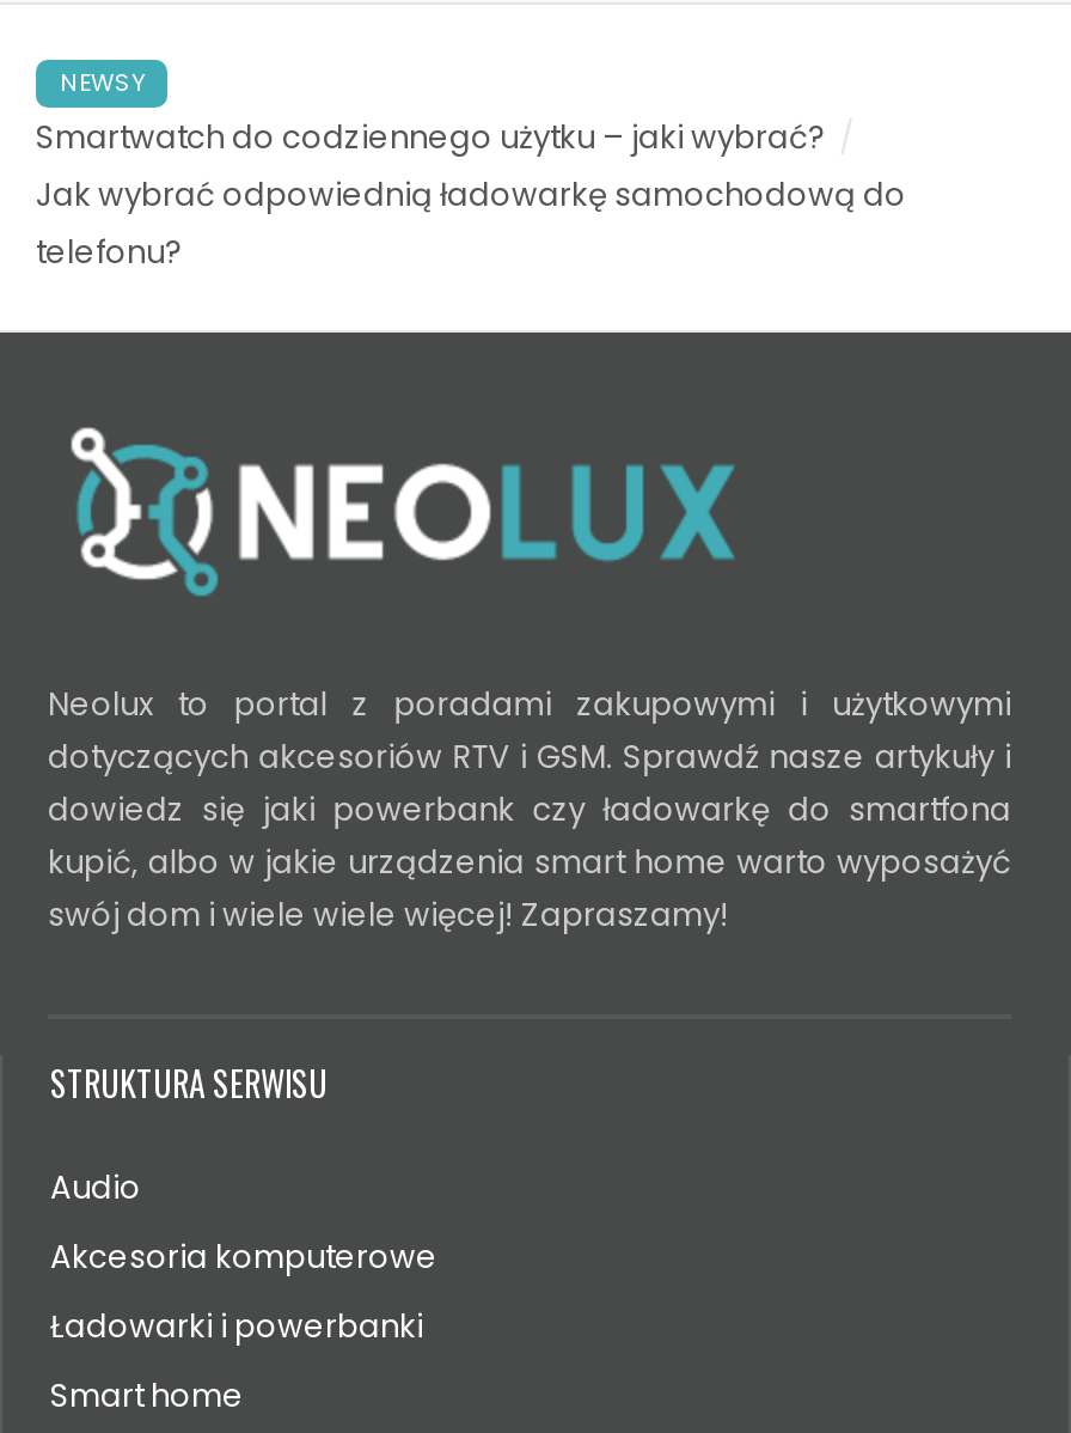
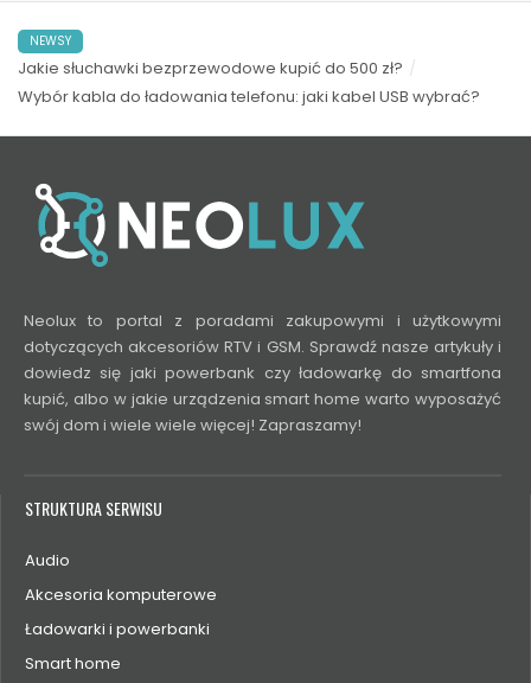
[36,114,906,274] Smartwatch do codziennego użytku – jaki wybrać? | Jak wybrać odpowiednią ładowarkę samochodową do | telefonu? -> [18,57,480,108] Jakie słuchawki bezprzewodowe kupić do 500 zł? | Wybór kabla do ładowania telefonu: jaki kabel USB wybrać?

